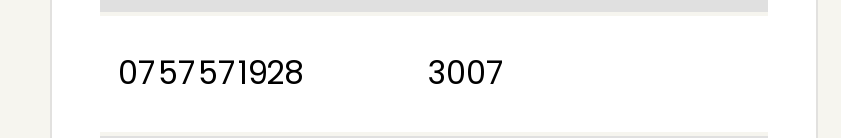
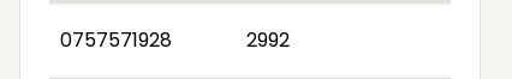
[428,50,506,96] 3007 -> [246,26,290,54] 2992

